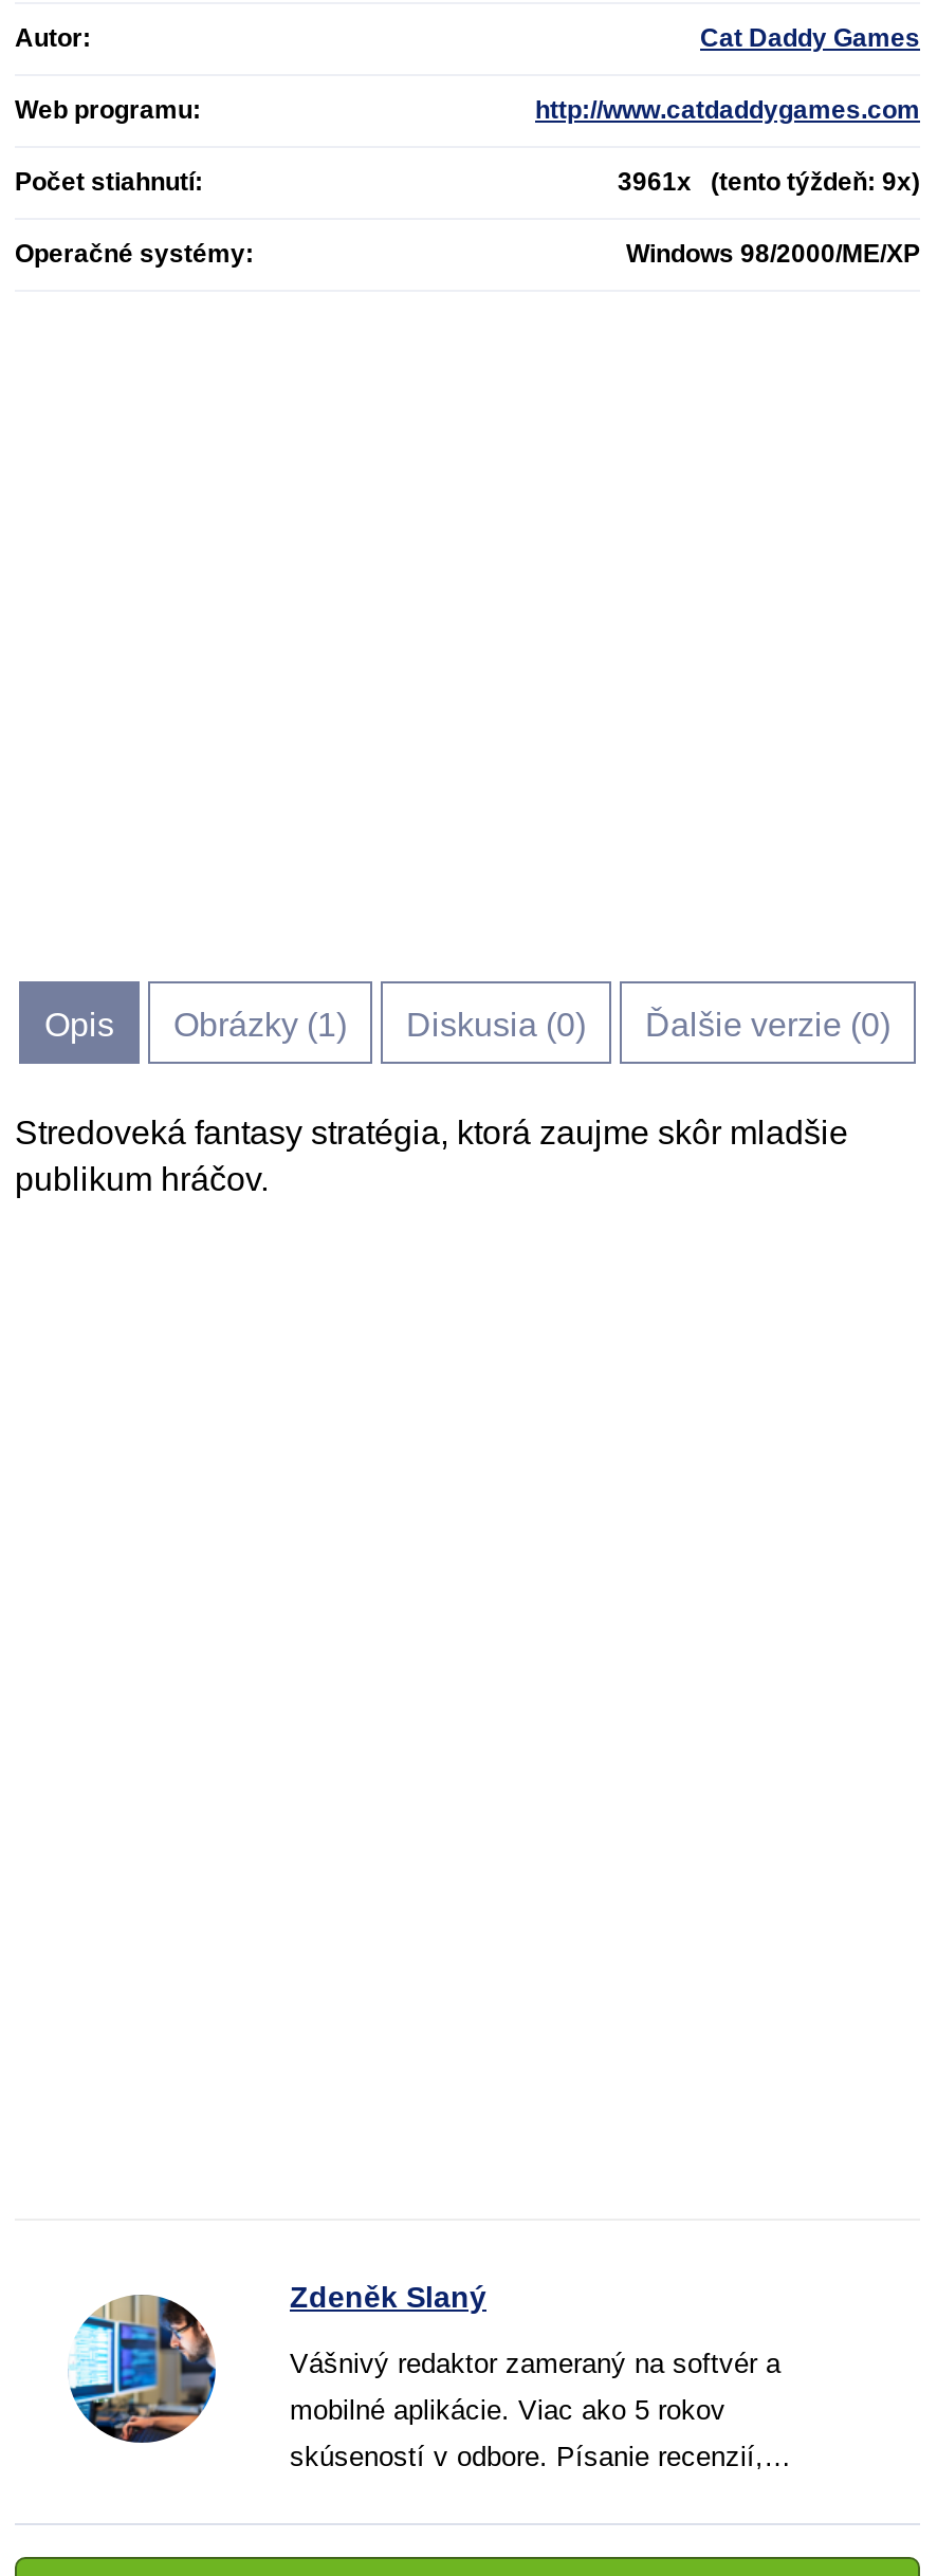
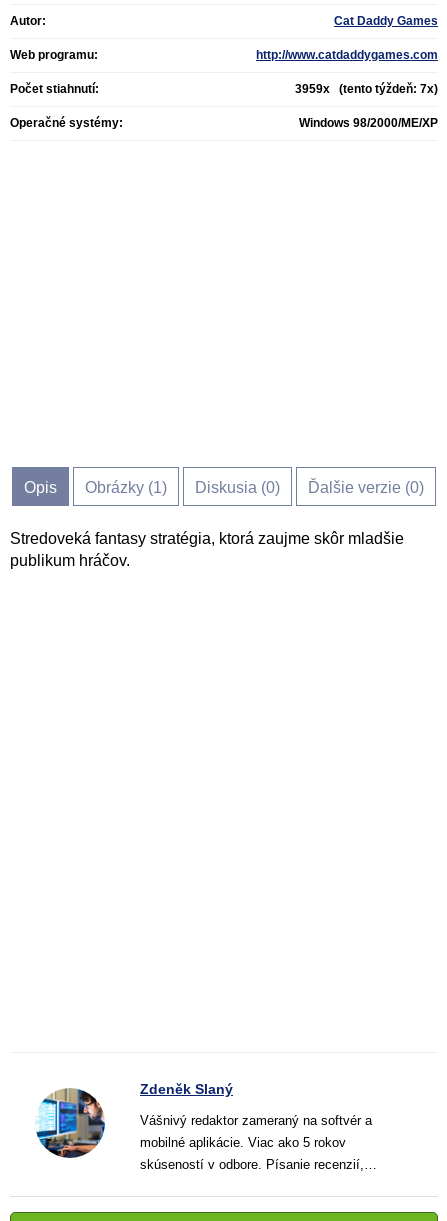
[618,167,920,197] 3961x (tento týždeň: 9x) -> [295,82,438,96] 3959x (tento týždeň: 7x)

